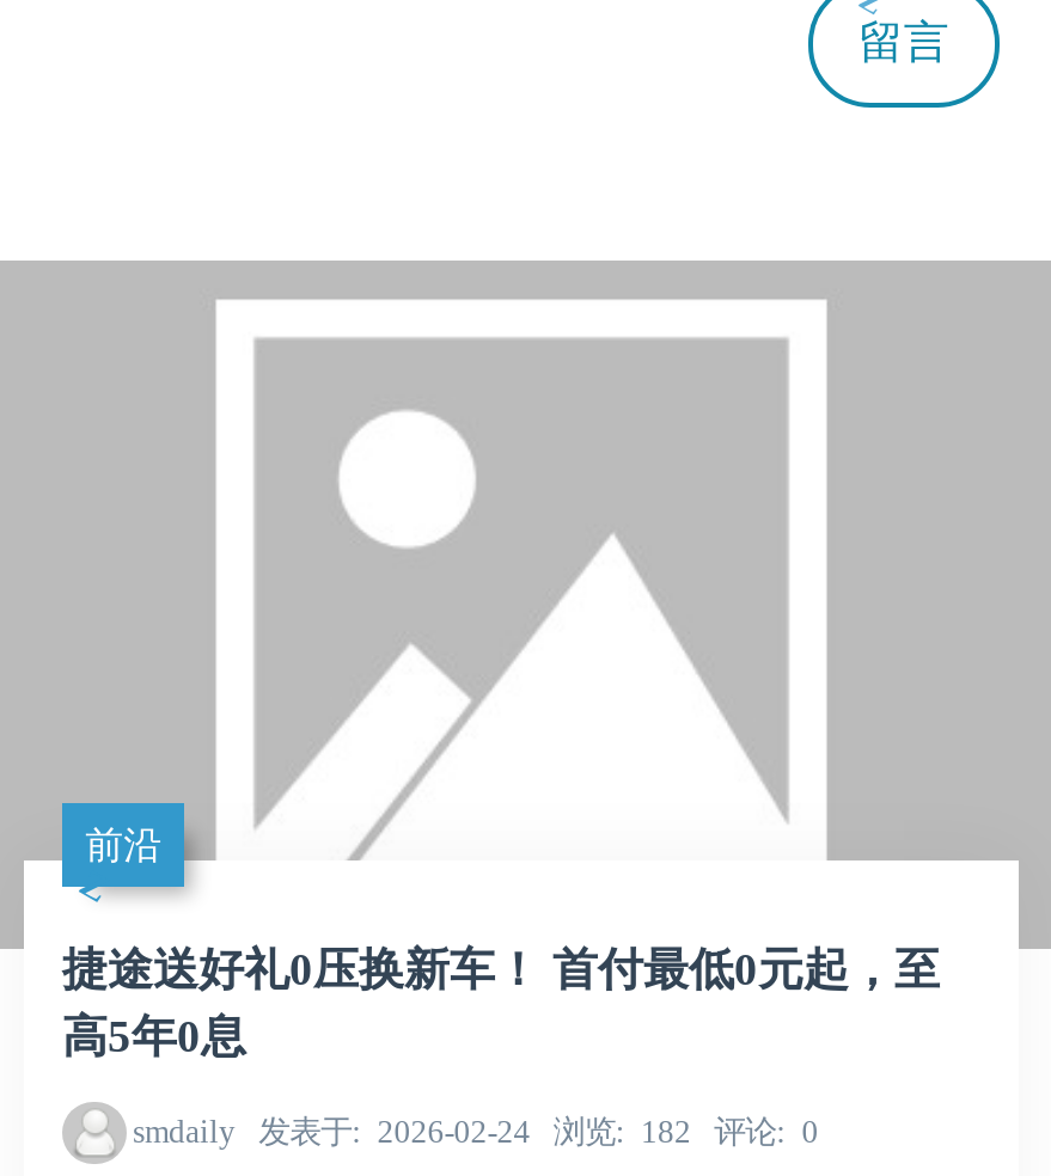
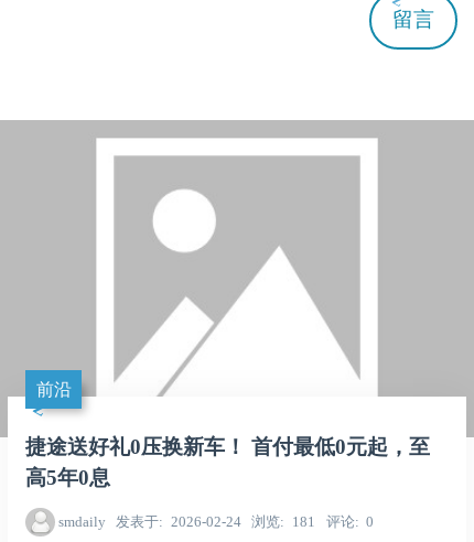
[133,1115,819,1150] smdaily 发表于 2026-02-24 浏览 182 评论 0 -> [58,514,374,530] smdaily 发表于 2026-02-24 浏览 181 评论 0

